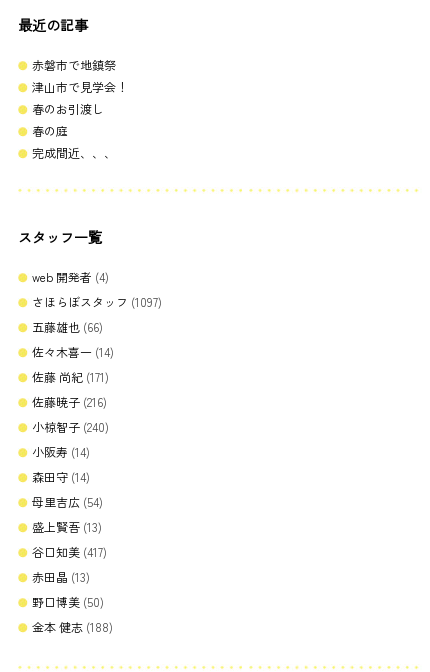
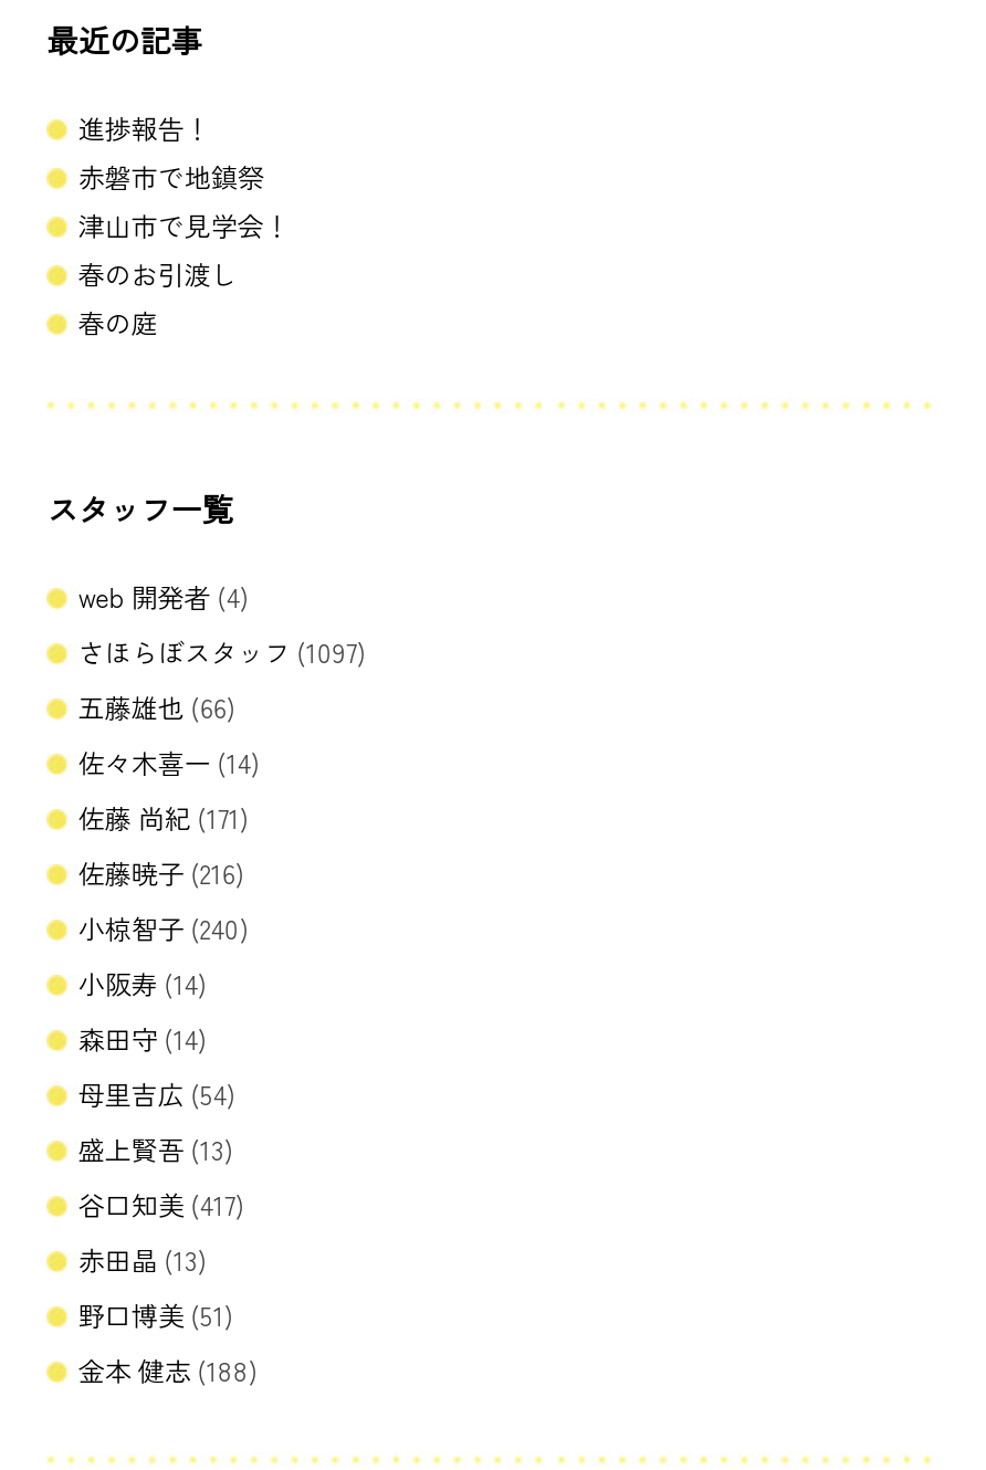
none -> [78,107,211,145] 進捗報告！
moved [32,56,128,139] -> [78,156,290,340]: 赤磐市で地鎮祭 | 津山市で見学会！ | 春のお引渡し | 春の庭
[32,144,116,161] 完成間近、、、 -> none
[32,593,104,610] 野口博美(50) -> [78,1294,233,1332] 野口博美(51)

